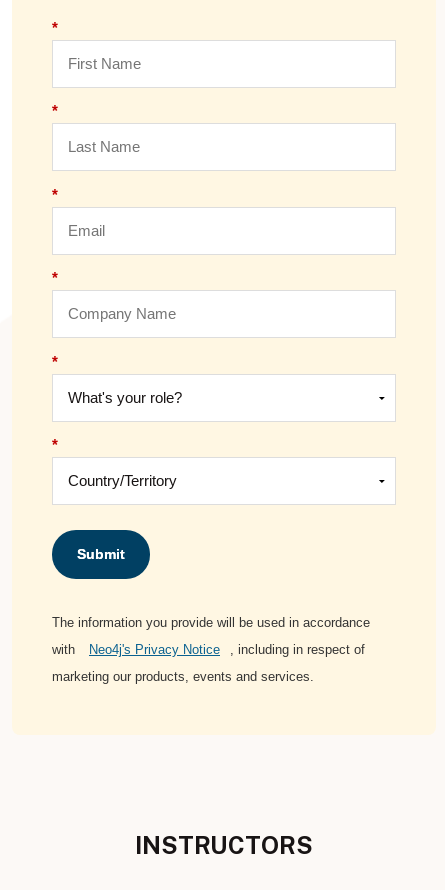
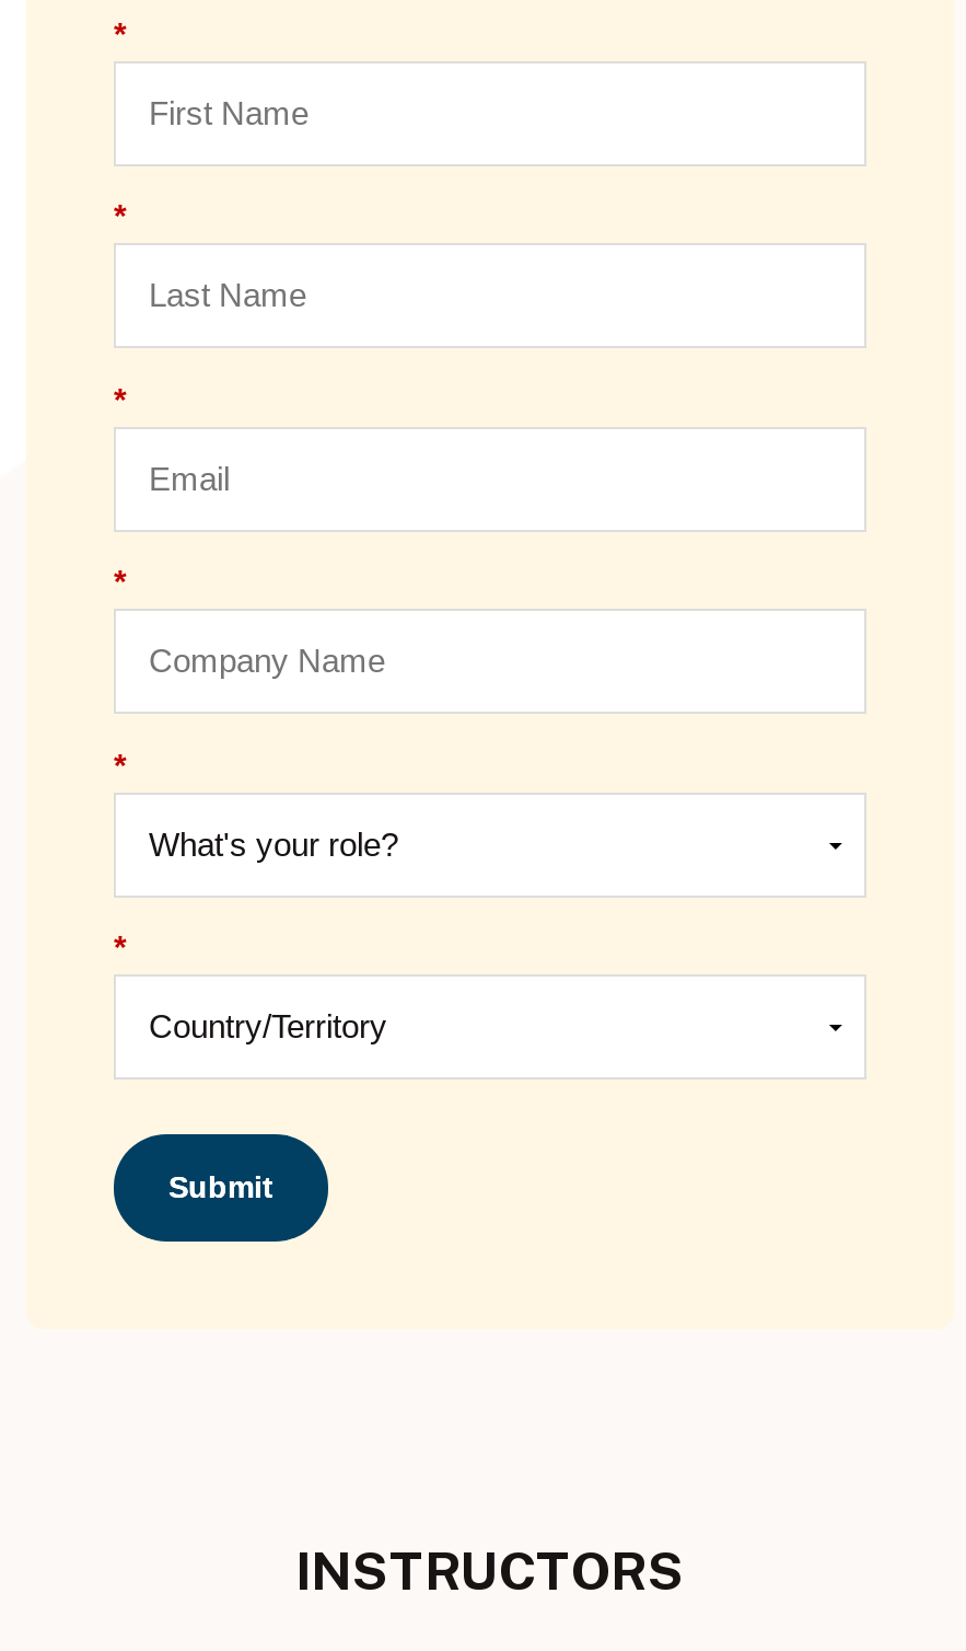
[52,615,370,684] The information you provide will be used in accordance | with | Neo4j's Privacy Notice | , including in respect of | marketing our products, events and services. -> none

